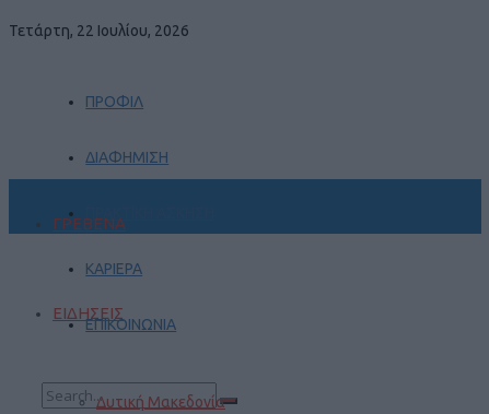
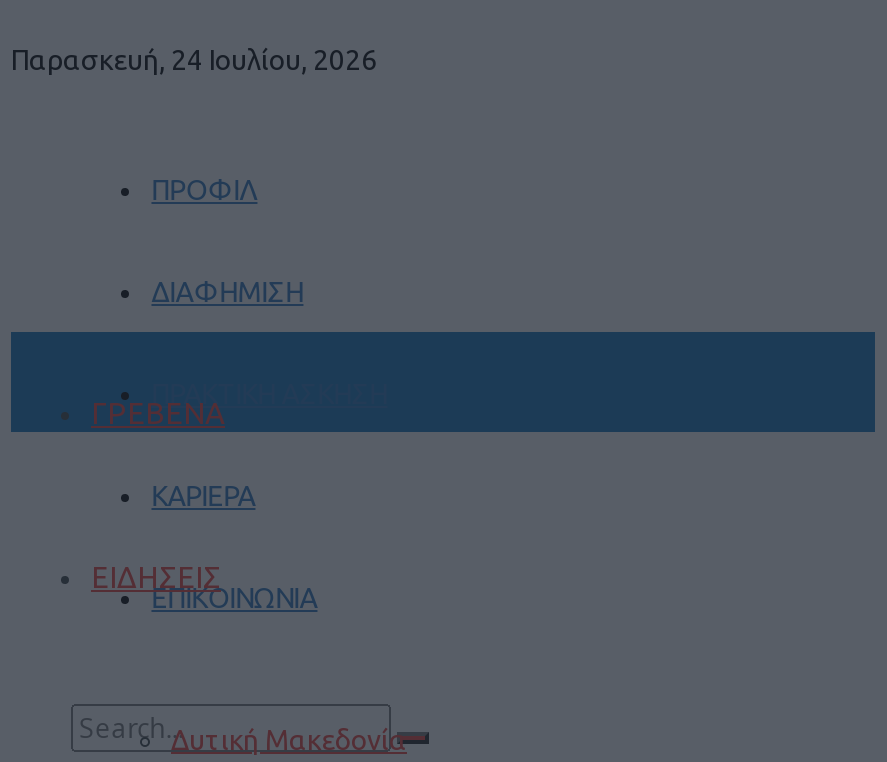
[9,22,189,39] Τετάρτη, 22 Ιουλίου, 2026 -> [11,44,377,76] Παρασκευή, 24 Ιουλίου, 2026

